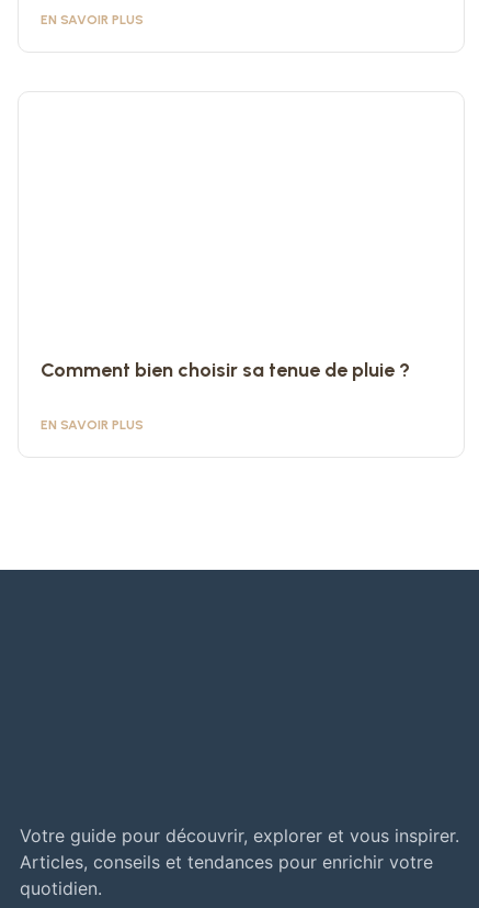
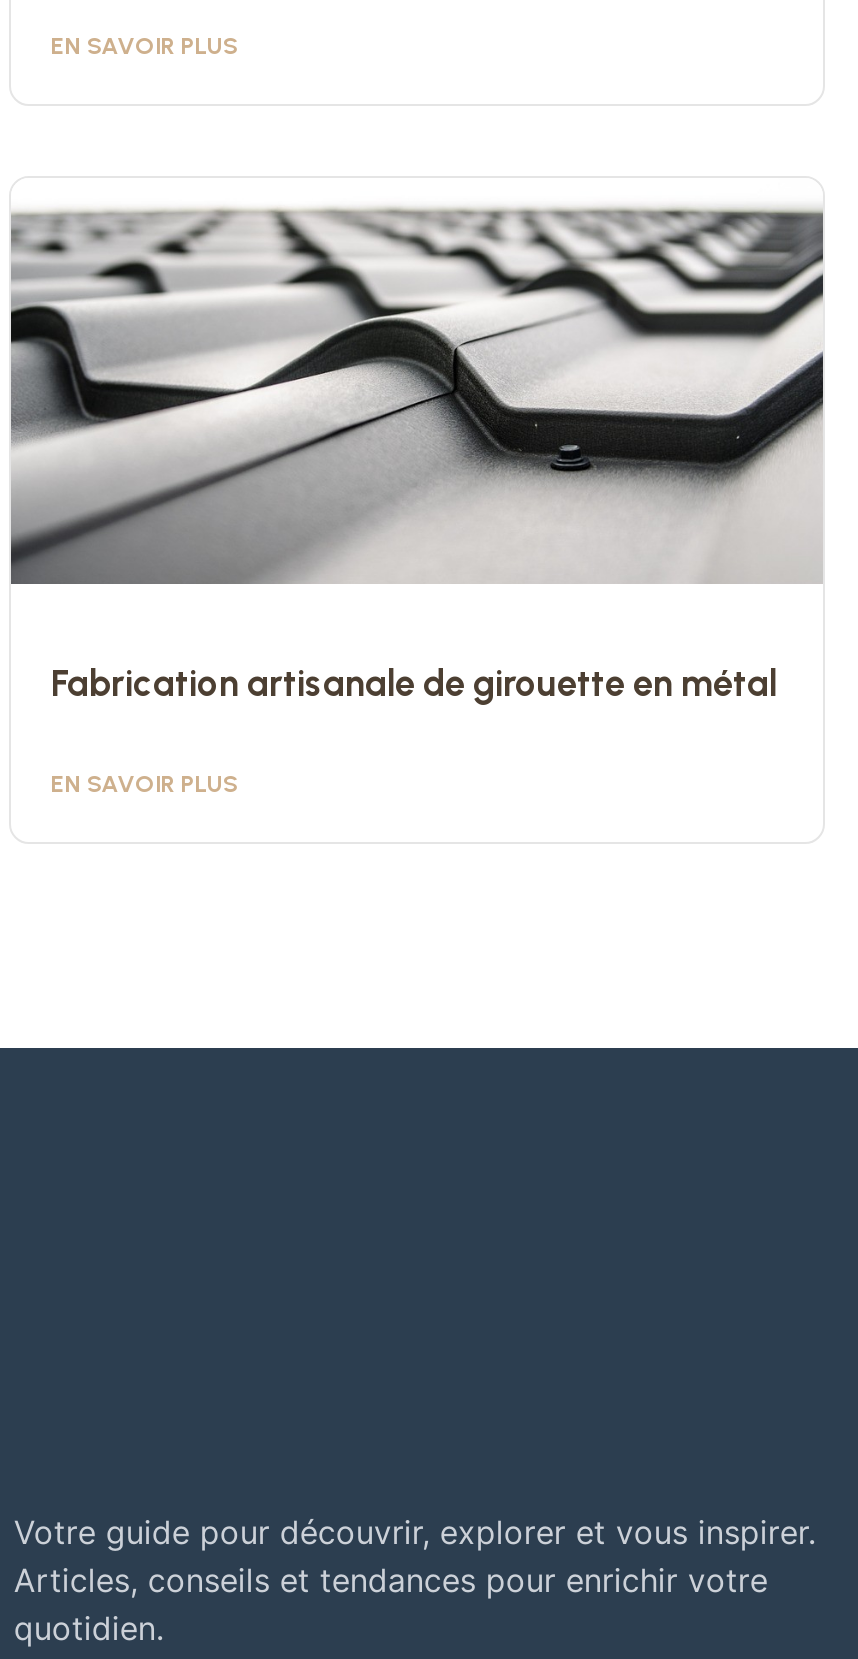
none -> [9,206,825,586] [image]
[41,358,410,383] Comment bien choisir sa tenue de pluie ? -> [51,663,777,707] Fabrication artisanale de girouette en métal

